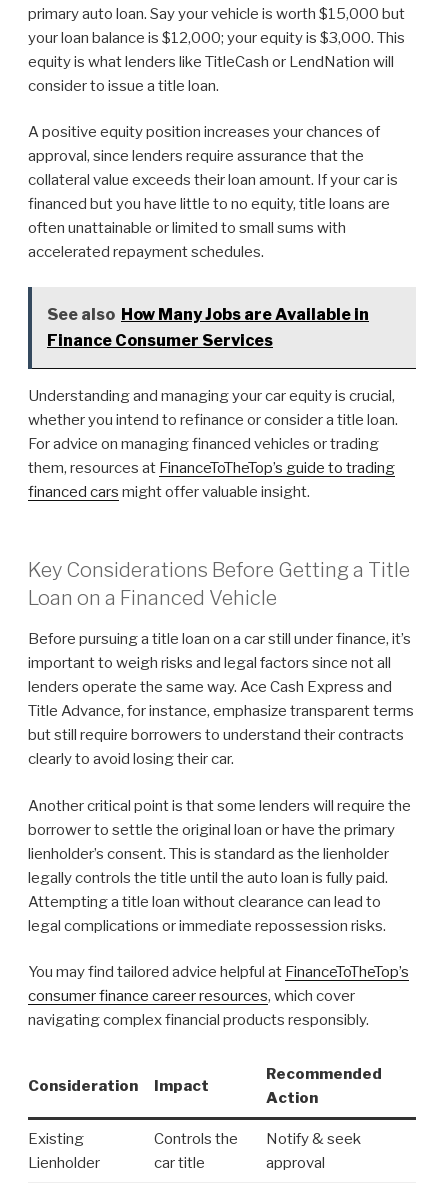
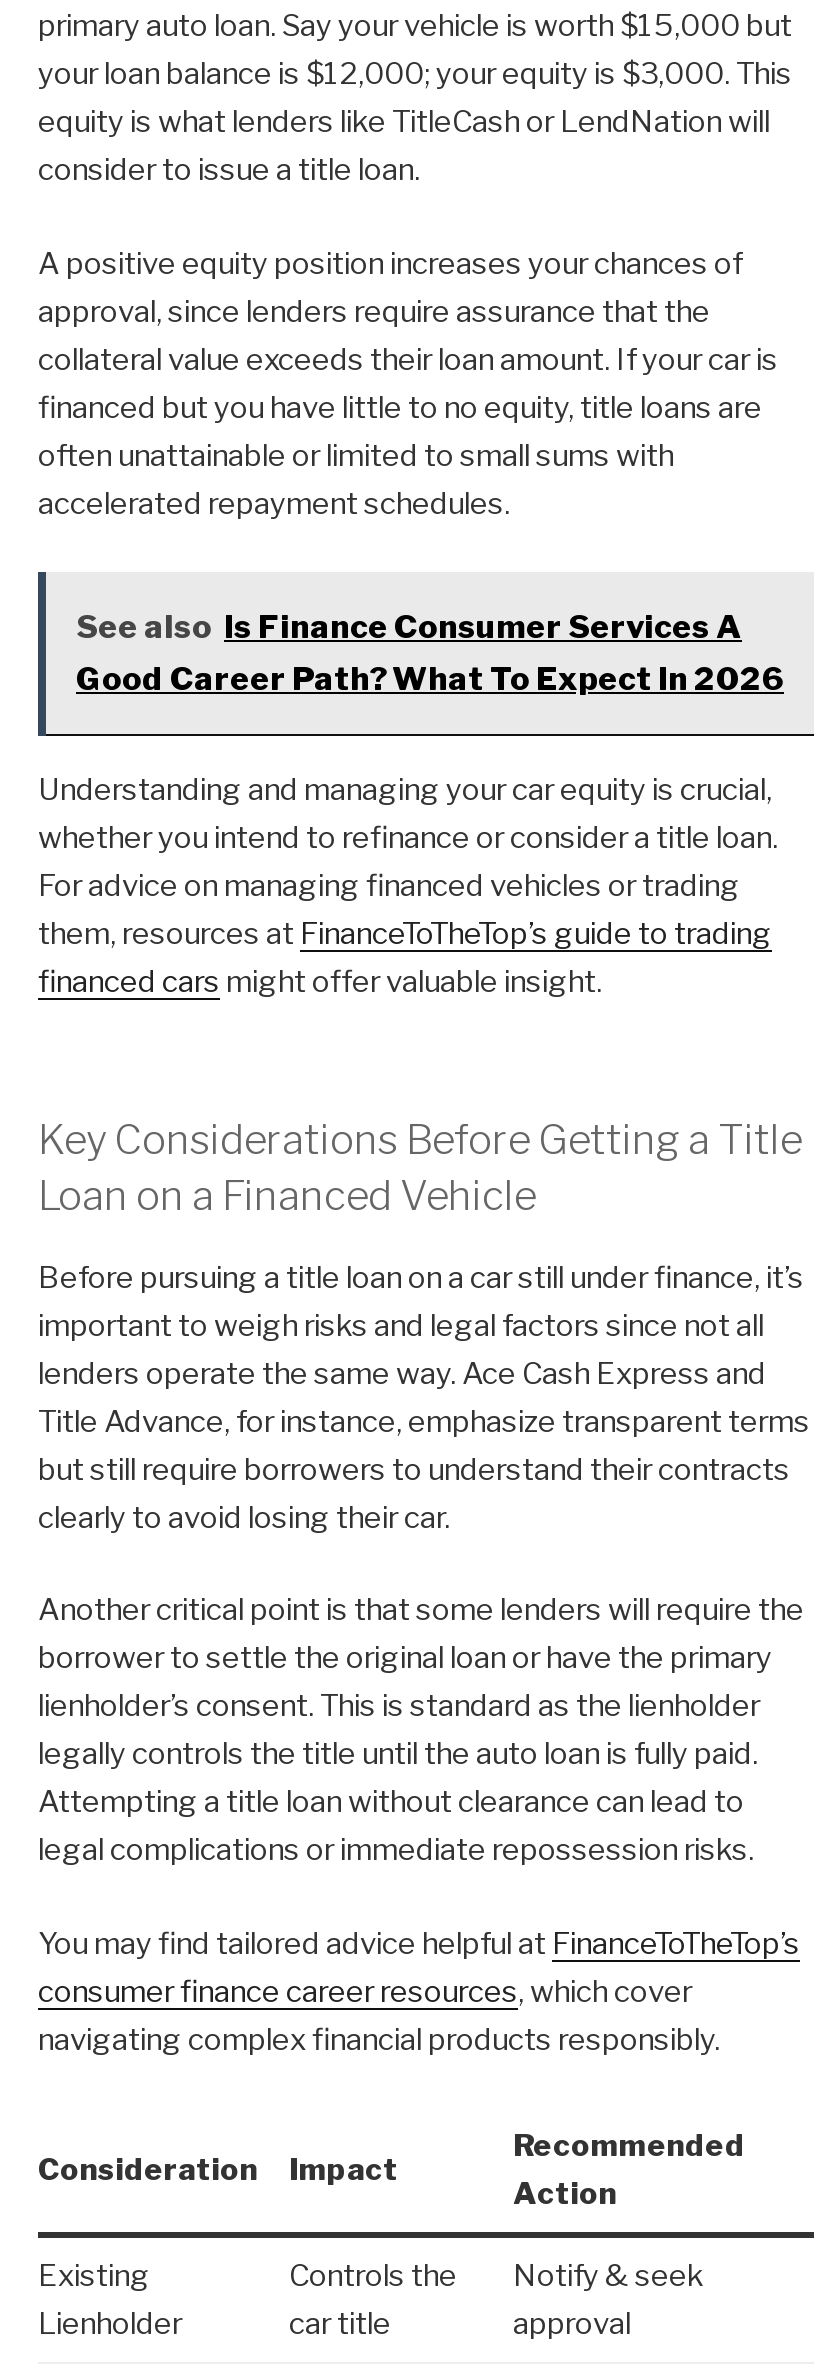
[47,304,369,349] See also How Many Jobs are Available in | Finance Consumer Services -> [76,609,784,699] See also Is Finance Consumer Services A | Good Career Path? What To Expect In 2026

